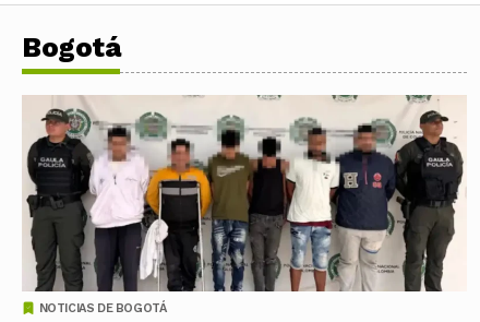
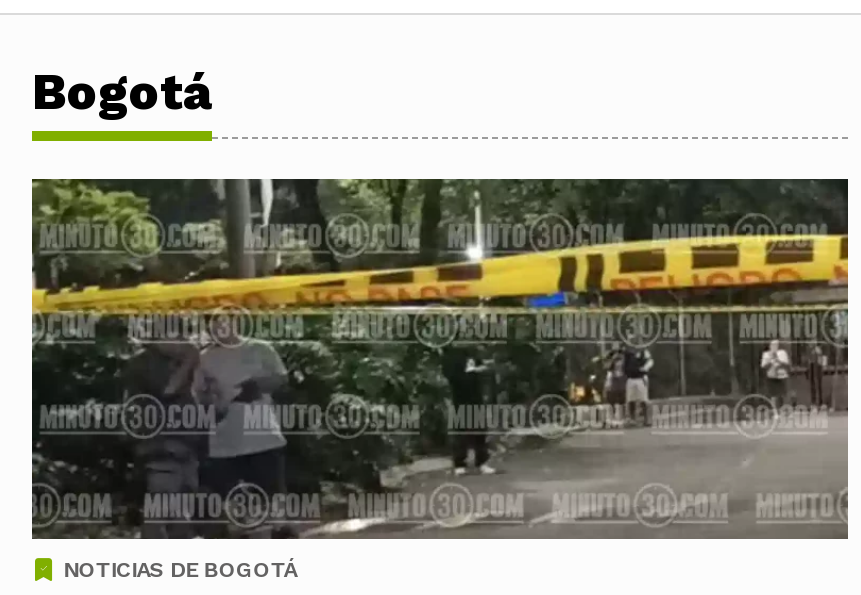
[22,95,467,291] [image] -> [30,177,850,541] [image]

